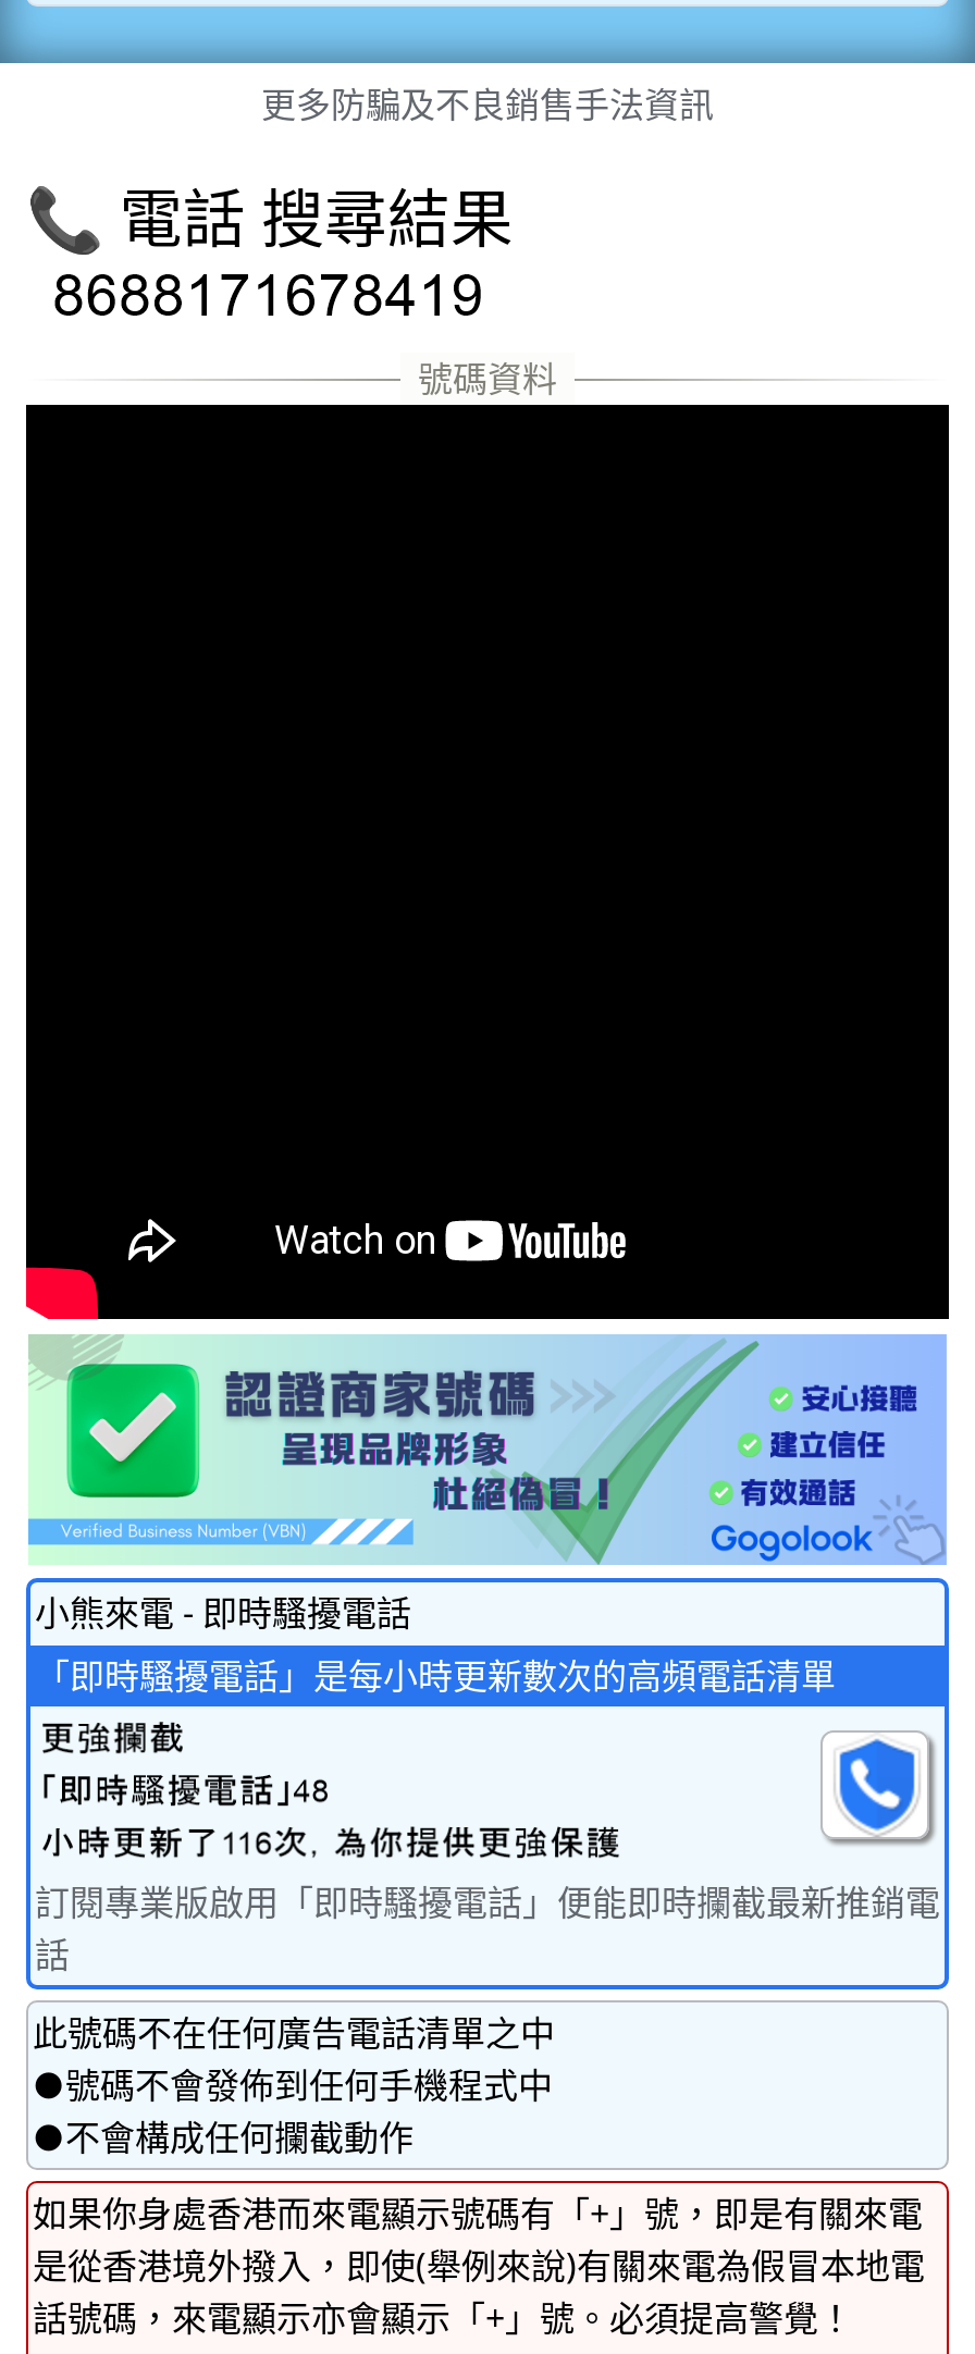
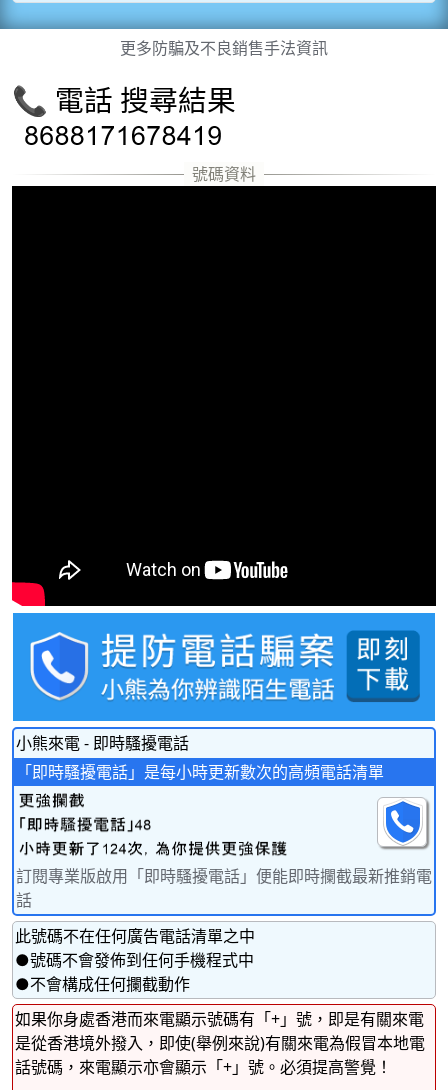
[28,1334,945,1565] [image] -> [12,612,435,721] [image]

